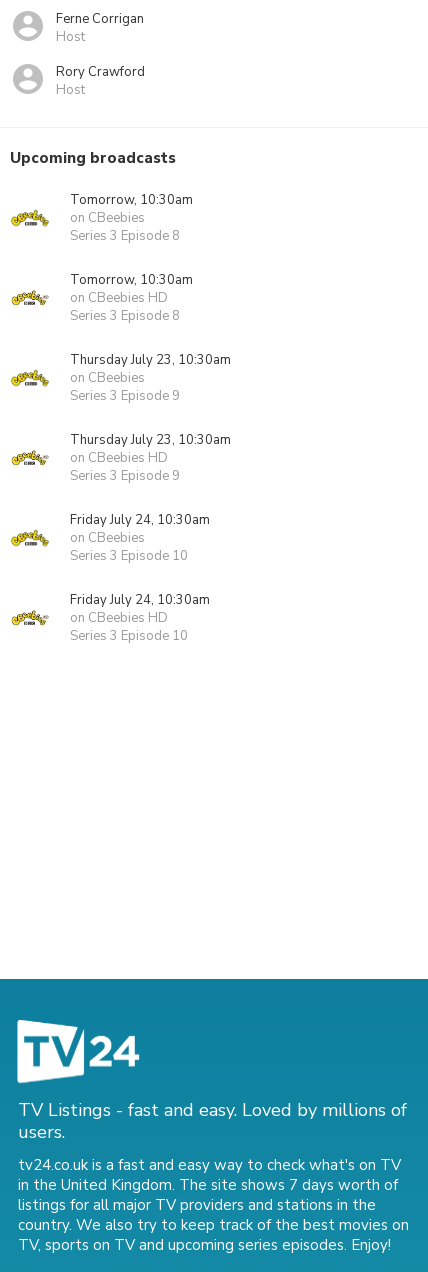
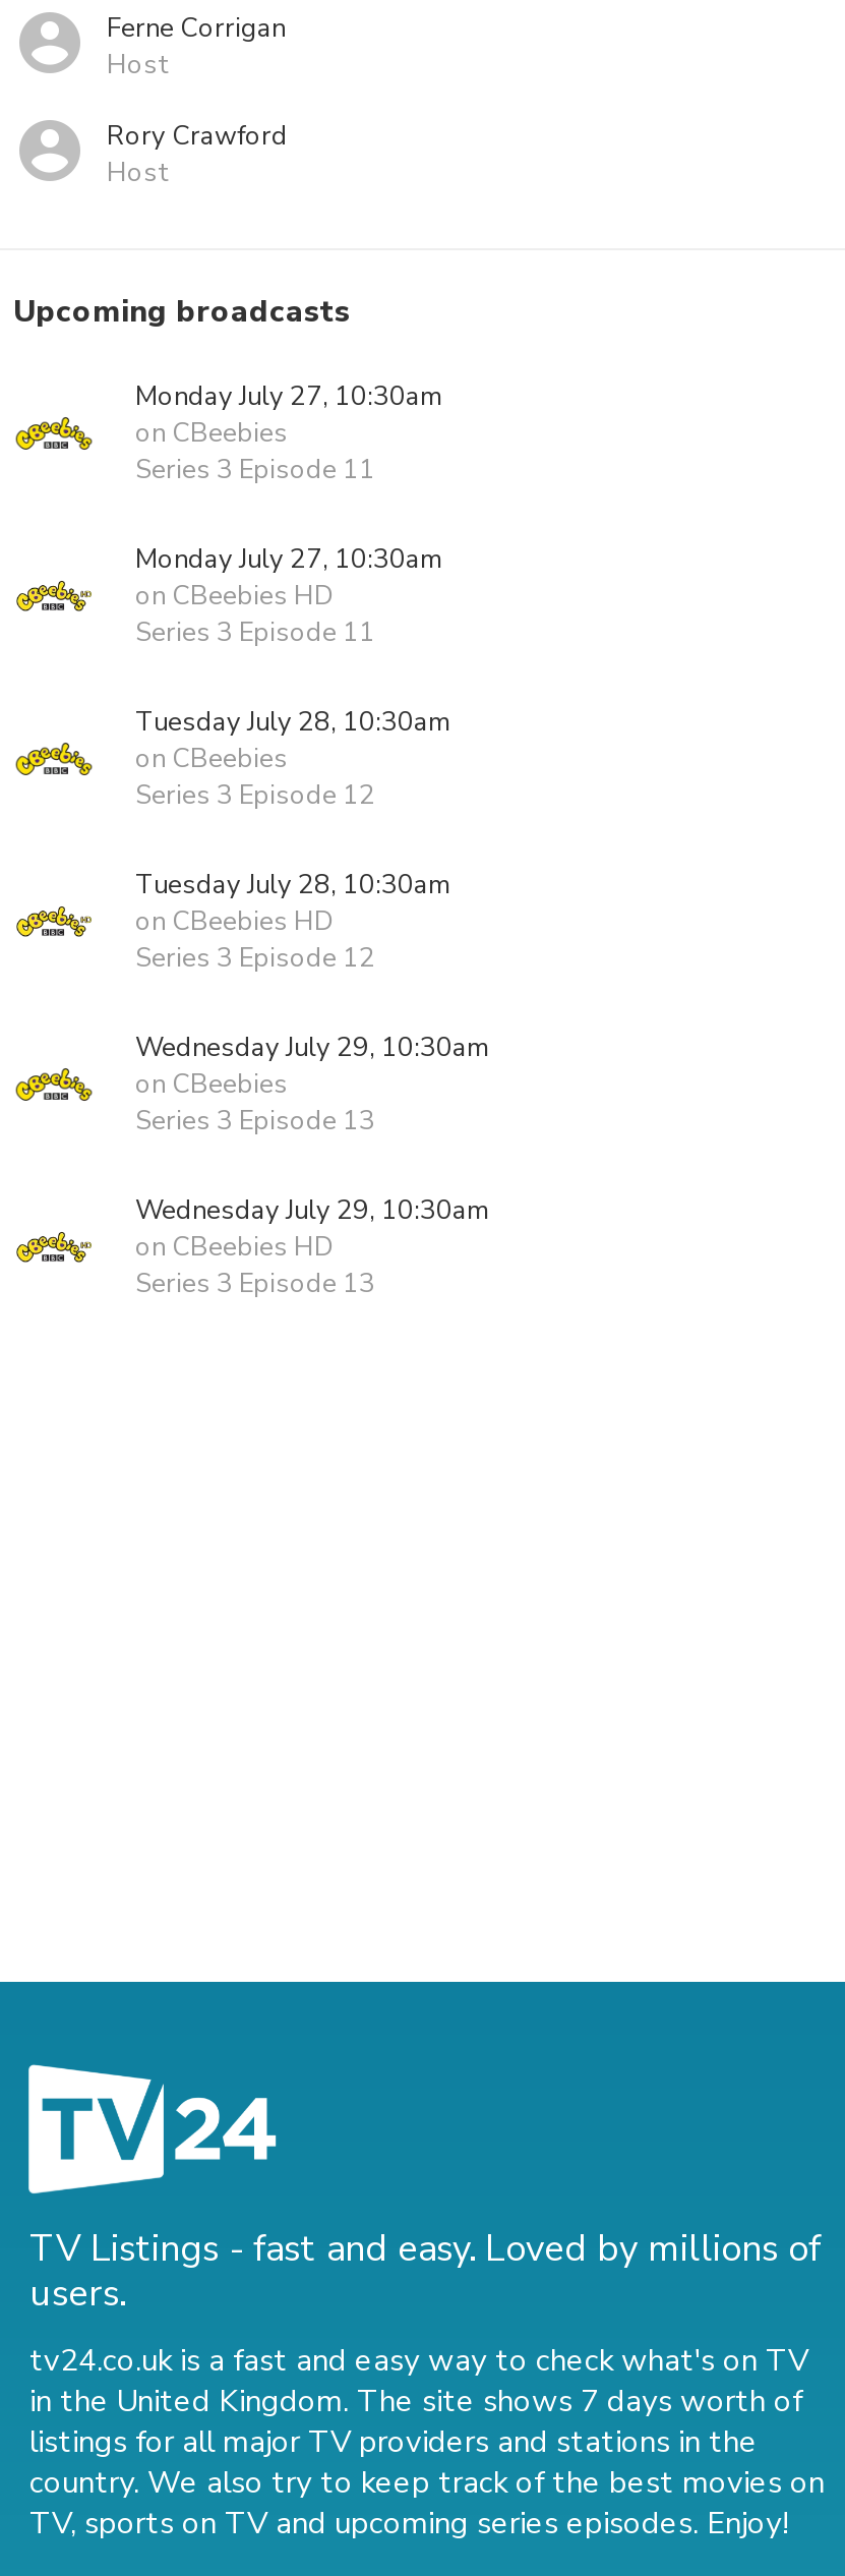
[70,191,193,209] Tomorrow, 10:30am -> [135,378,442,415] Monday July 27, 10:30am
[70,227,180,245] Series 3 Episode 8 -> [135,452,375,488] Series 3 Episode 11
[70,271,193,289] Tomorrow, 10:30am -> [135,541,442,578] Monday July 27, 10:30am
[70,307,180,325] Series 3 Episode 8 -> [135,614,375,651] Series 3 Episode 11
[70,351,231,369] Thursday July 23, 10:30am -> [135,704,450,741] Tuesday July 28, 10:30am
[70,387,180,405] Series 3 Episode 9 -> [135,777,375,814] Series 3 Episode 12
[70,431,231,449] Thursday July 23, 10:30am -> [135,867,450,903] Tuesday July 28, 10:30am
[70,467,180,485] Series 3 Episode 9 -> [135,940,375,977] Series 3 Episode 12
[70,511,210,529] Friday July 24, 10:30am -> [135,1030,489,1066] Wednesday July 29, 10:30am
[70,547,188,565] Series 3 Episode 10 -> [135,1103,375,1139] Series 3 Episode 13
[70,591,210,609] Friday July 24, 10:30am -> [135,1192,489,1229] Wednesday July 29, 10:30am
[70,627,188,645] Series 3 Episode 10 -> [135,1266,375,1302] Series 3 Episode 13

